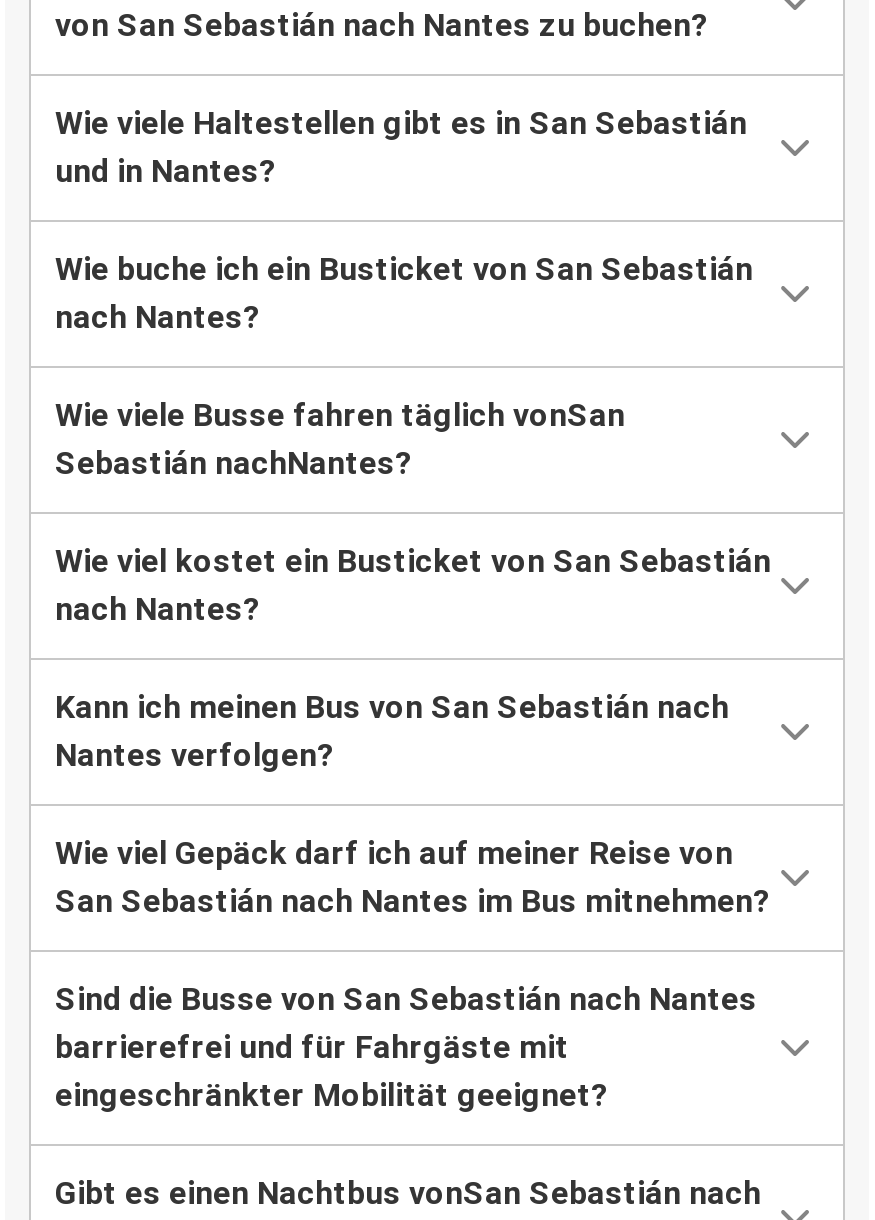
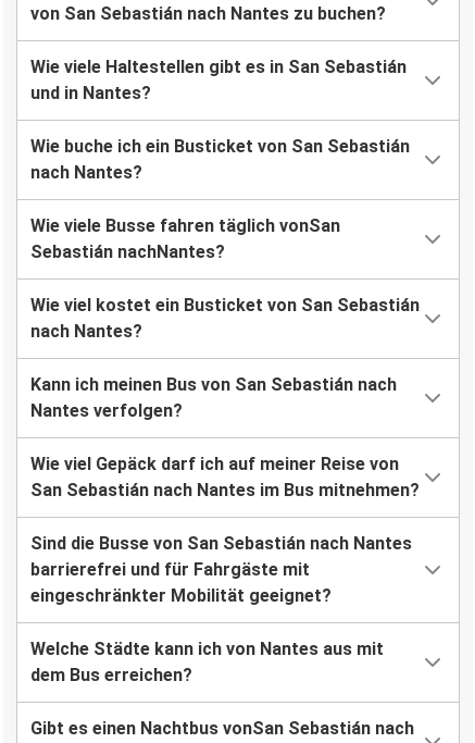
none -> [30,639,384,686] Welche Städte kann ich von Nantes aus mit | dem Bus erreichen?

